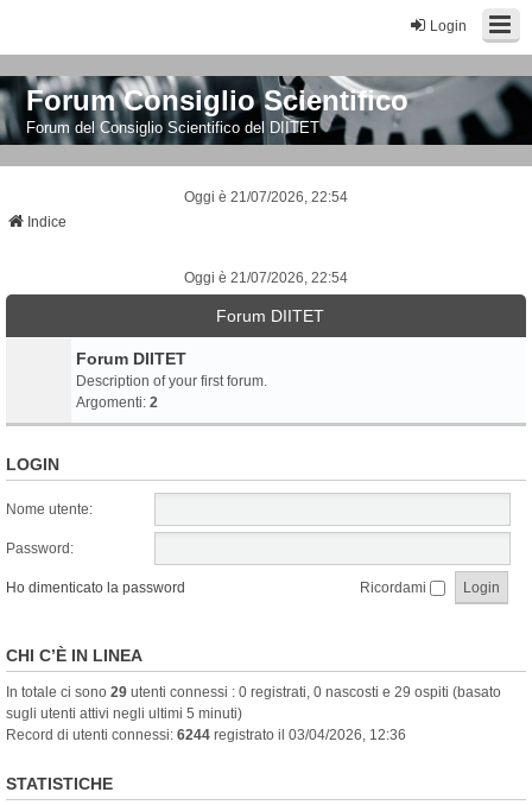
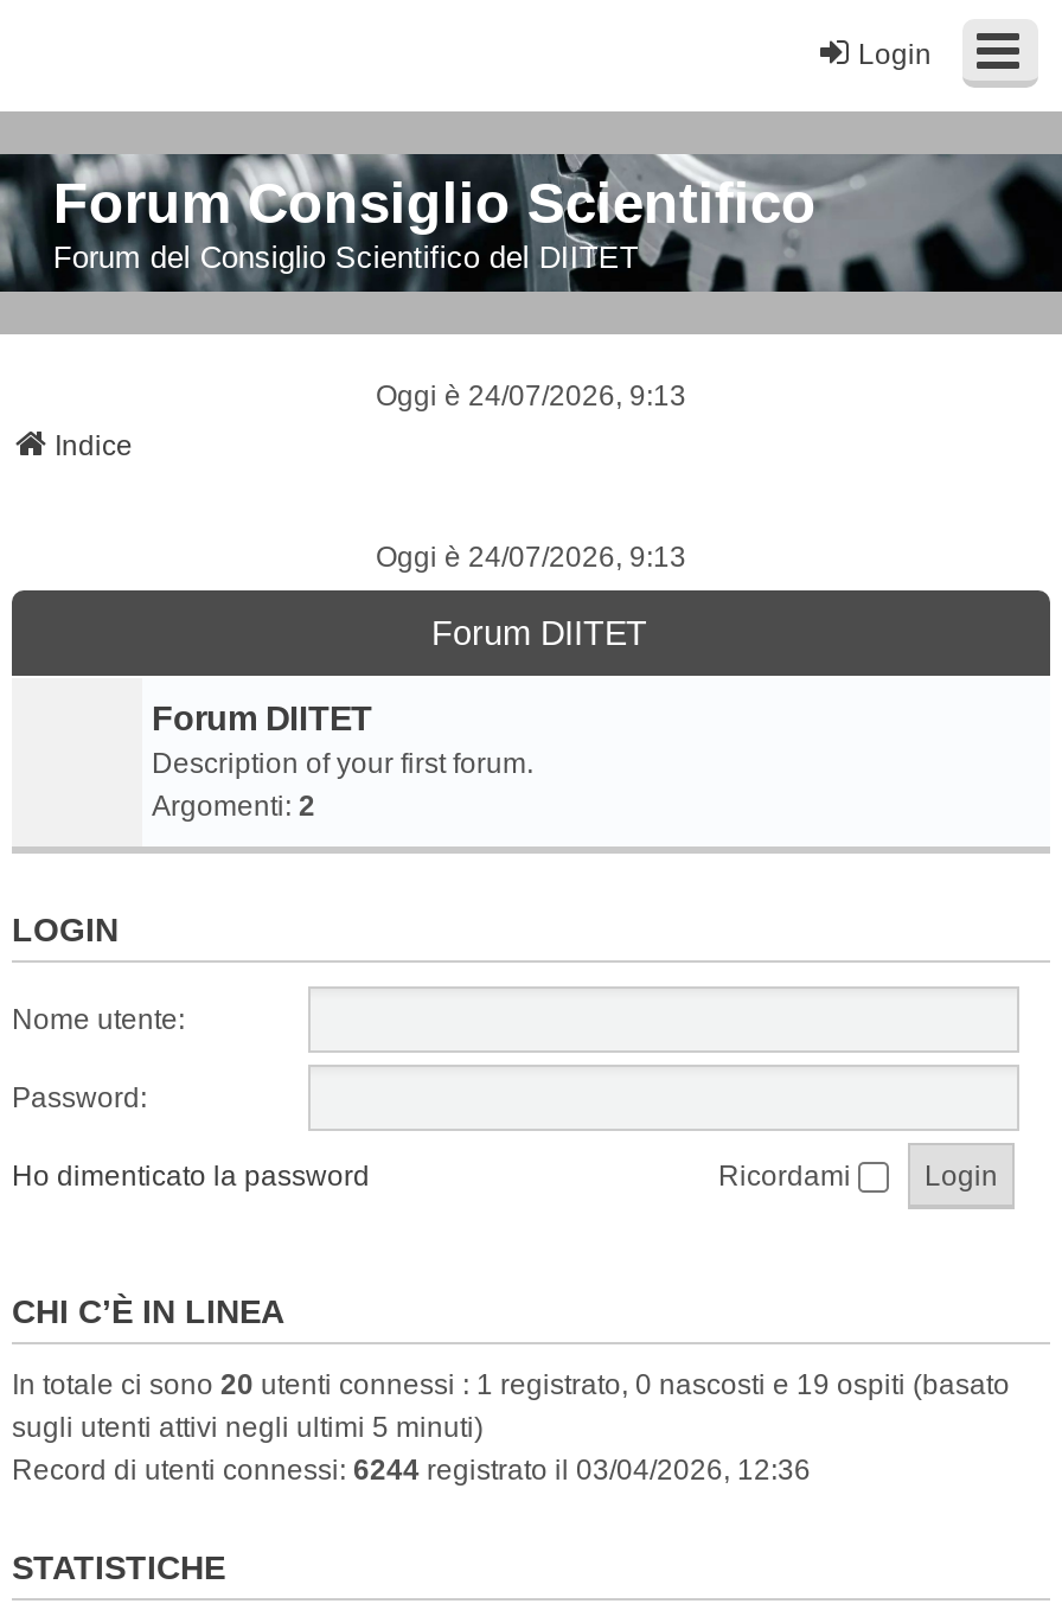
[184,189,348,206] Oggi è 21/07/2026, 22:54 -> [376,380,686,413] Oggi è 24/07/2026, 9:13
[184,270,348,286] Oggi è 21/07/2026, 22:54 -> [376,541,686,574] Oggi è 24/07/2026, 9:13
[6,684,501,701] In totale ci sono 29 utenti connessi : 0 registrati, 0 nascosti e 29 ospiti (basato -> [12,1368,1010,1402] In totale ci sono 20 utenti connessi : 1 registrato, 0 nascosti e 19 ospiti (basato

